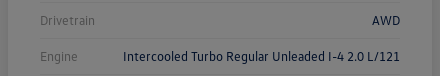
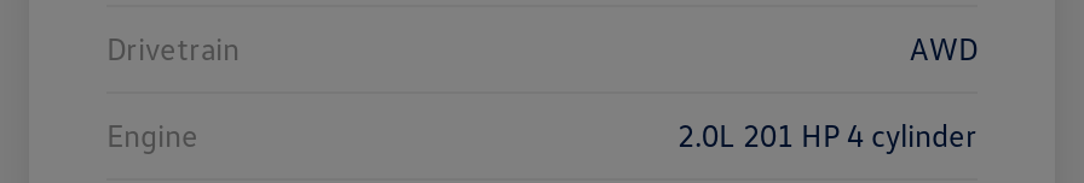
[123,48,400,64] Intercooled Turbo Regular Unleaded I-4 2.0 L/121 -> [677,116,978,155] 2.0L 201 HP 4 cylinder

